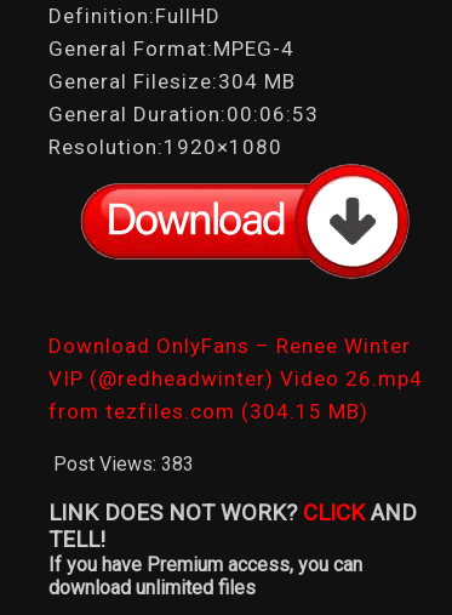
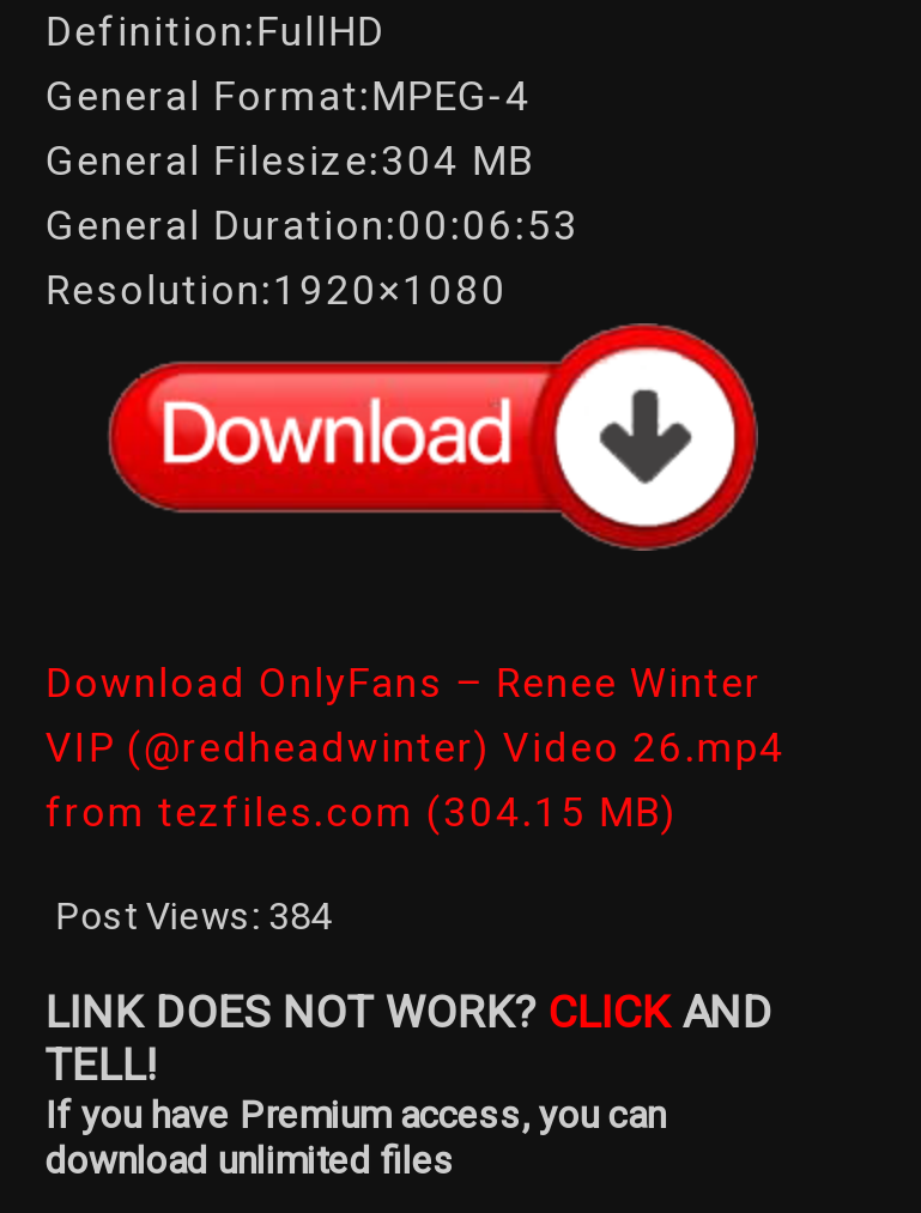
[54,453,194,476] Post Views: 383 -> [55,894,333,940] Post Views: 384

